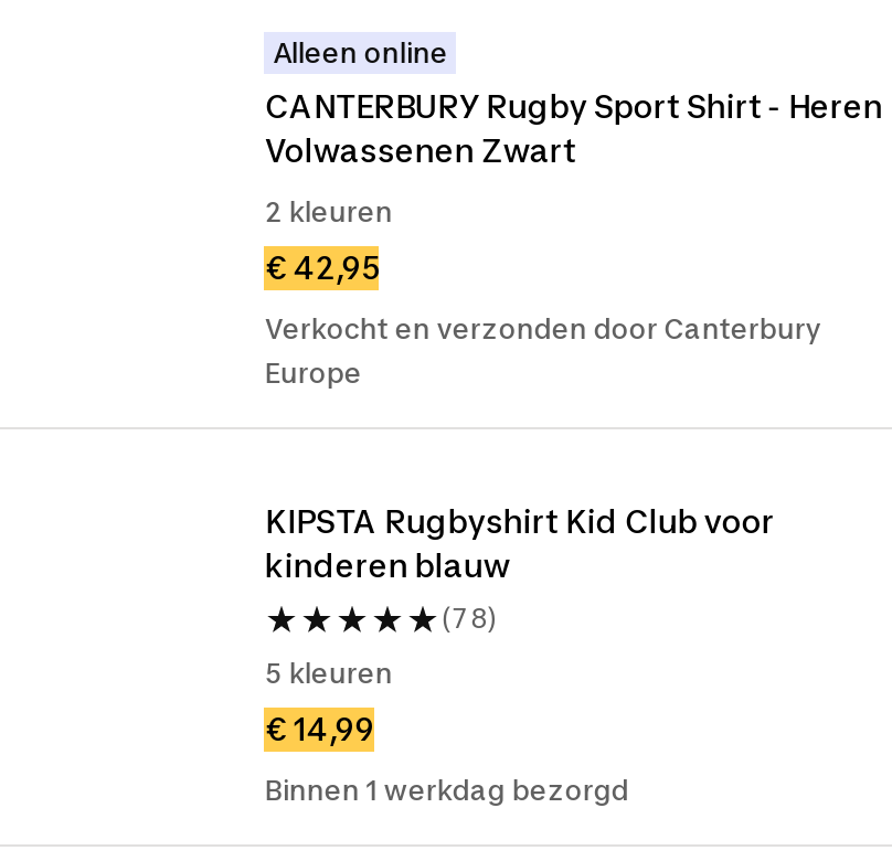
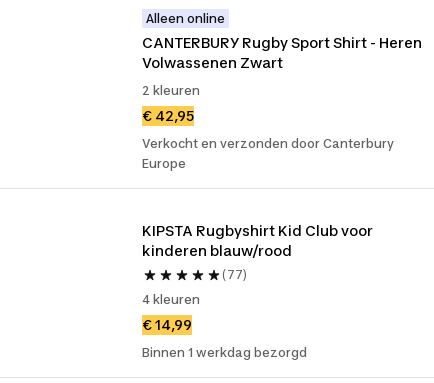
[265,546,510,584] kinderen blauw -> [142,242,292,259] kinderen blauw/rood
[441,602,496,635] (78) -> [222,267,247,282] (77)
[265,657,393,690] 5 kleuren -> [142,292,200,307] 4 kleuren

